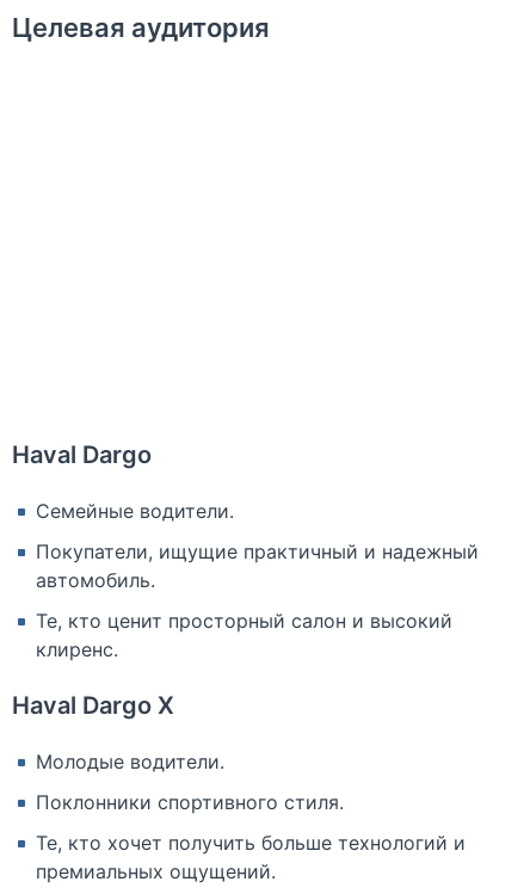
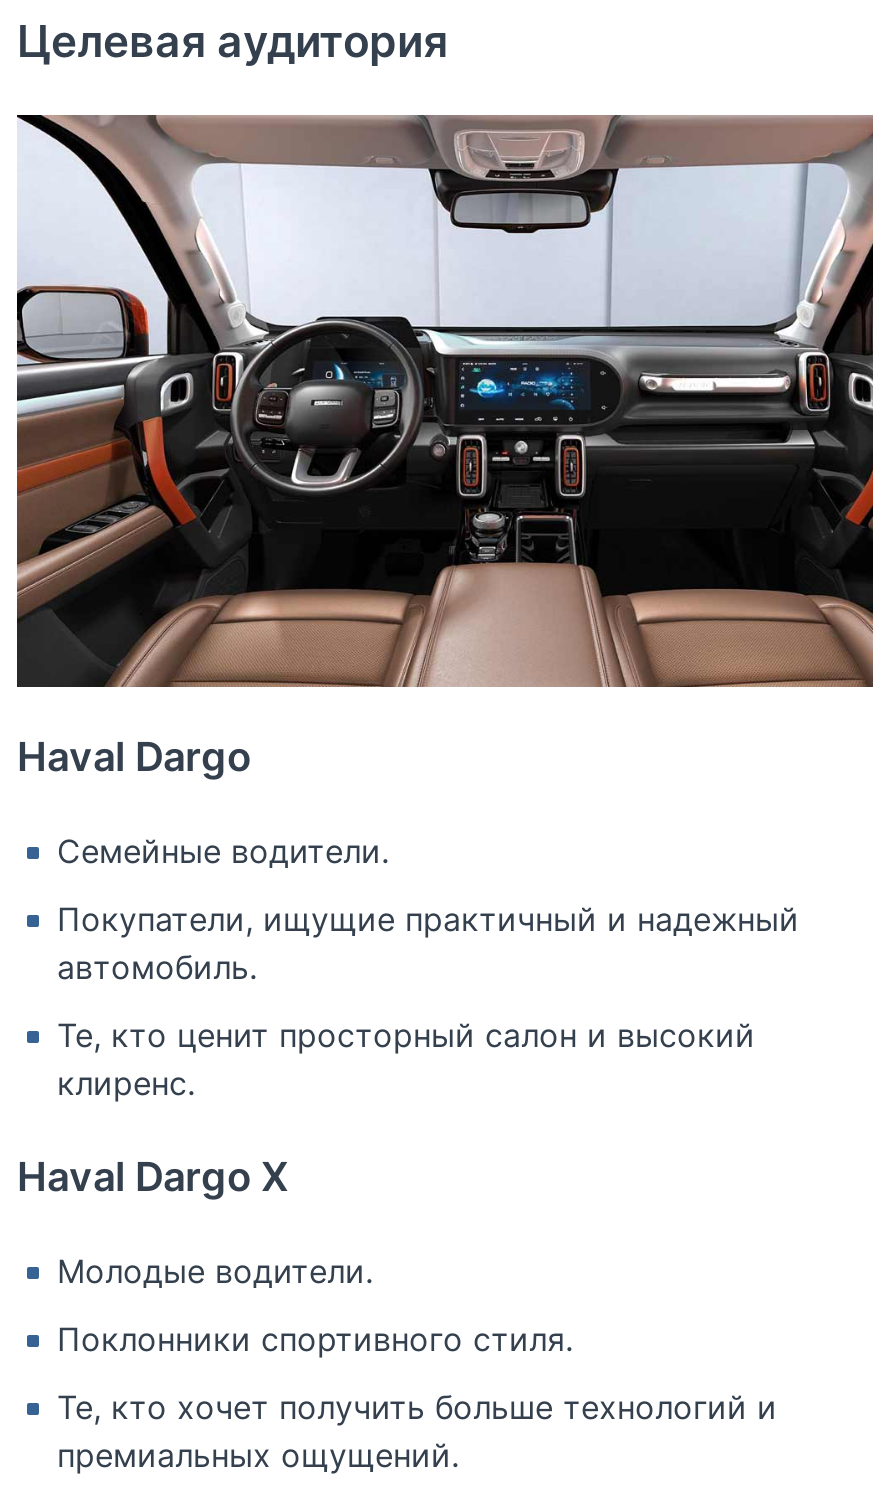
none -> [15,113,875,689] [image]

